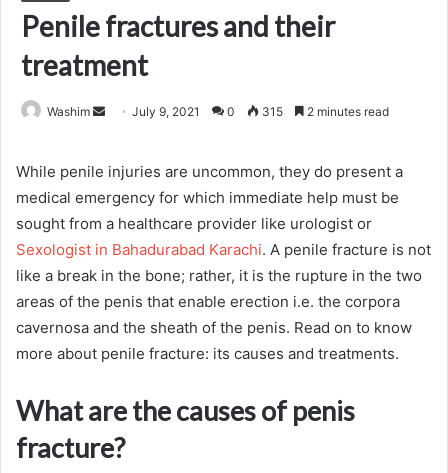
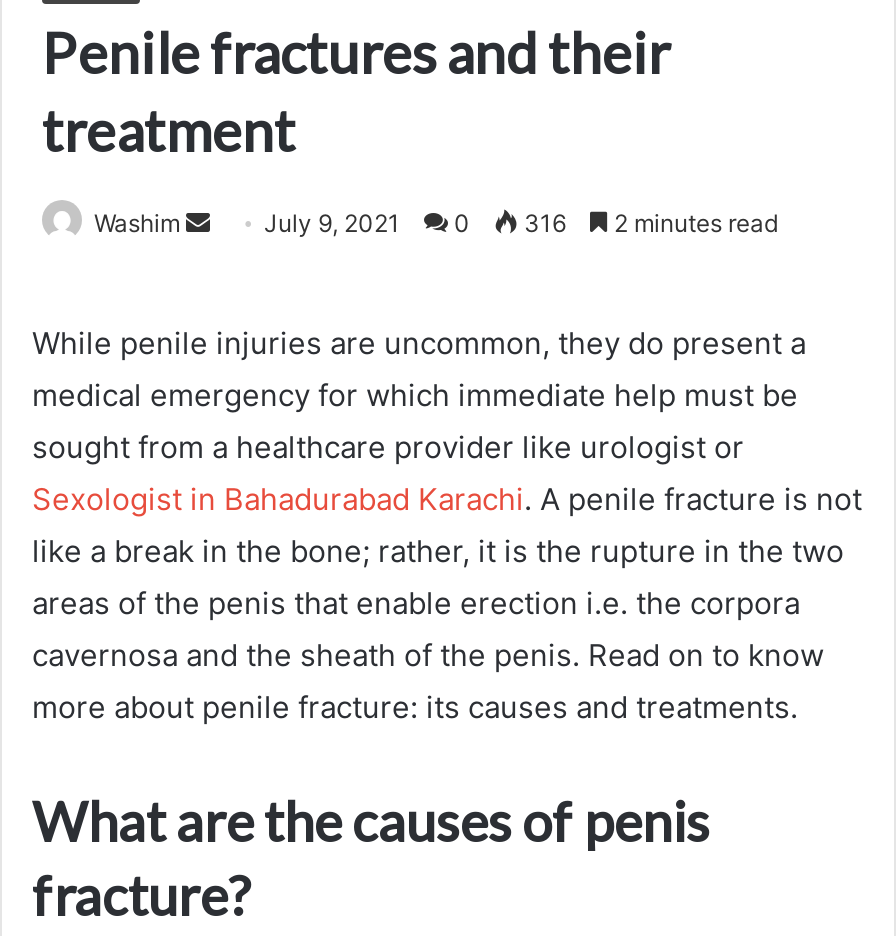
[259,104,283,119] 315 -> [518,208,566,238] 316

